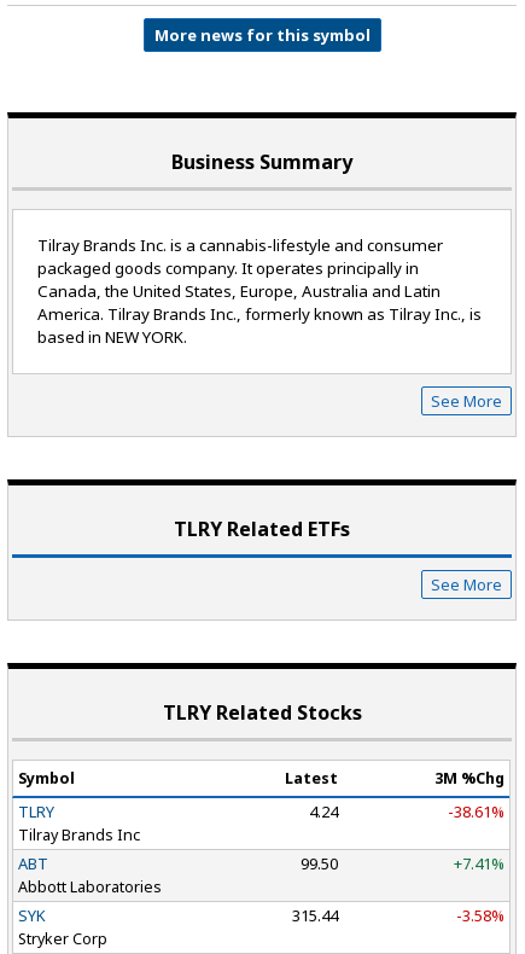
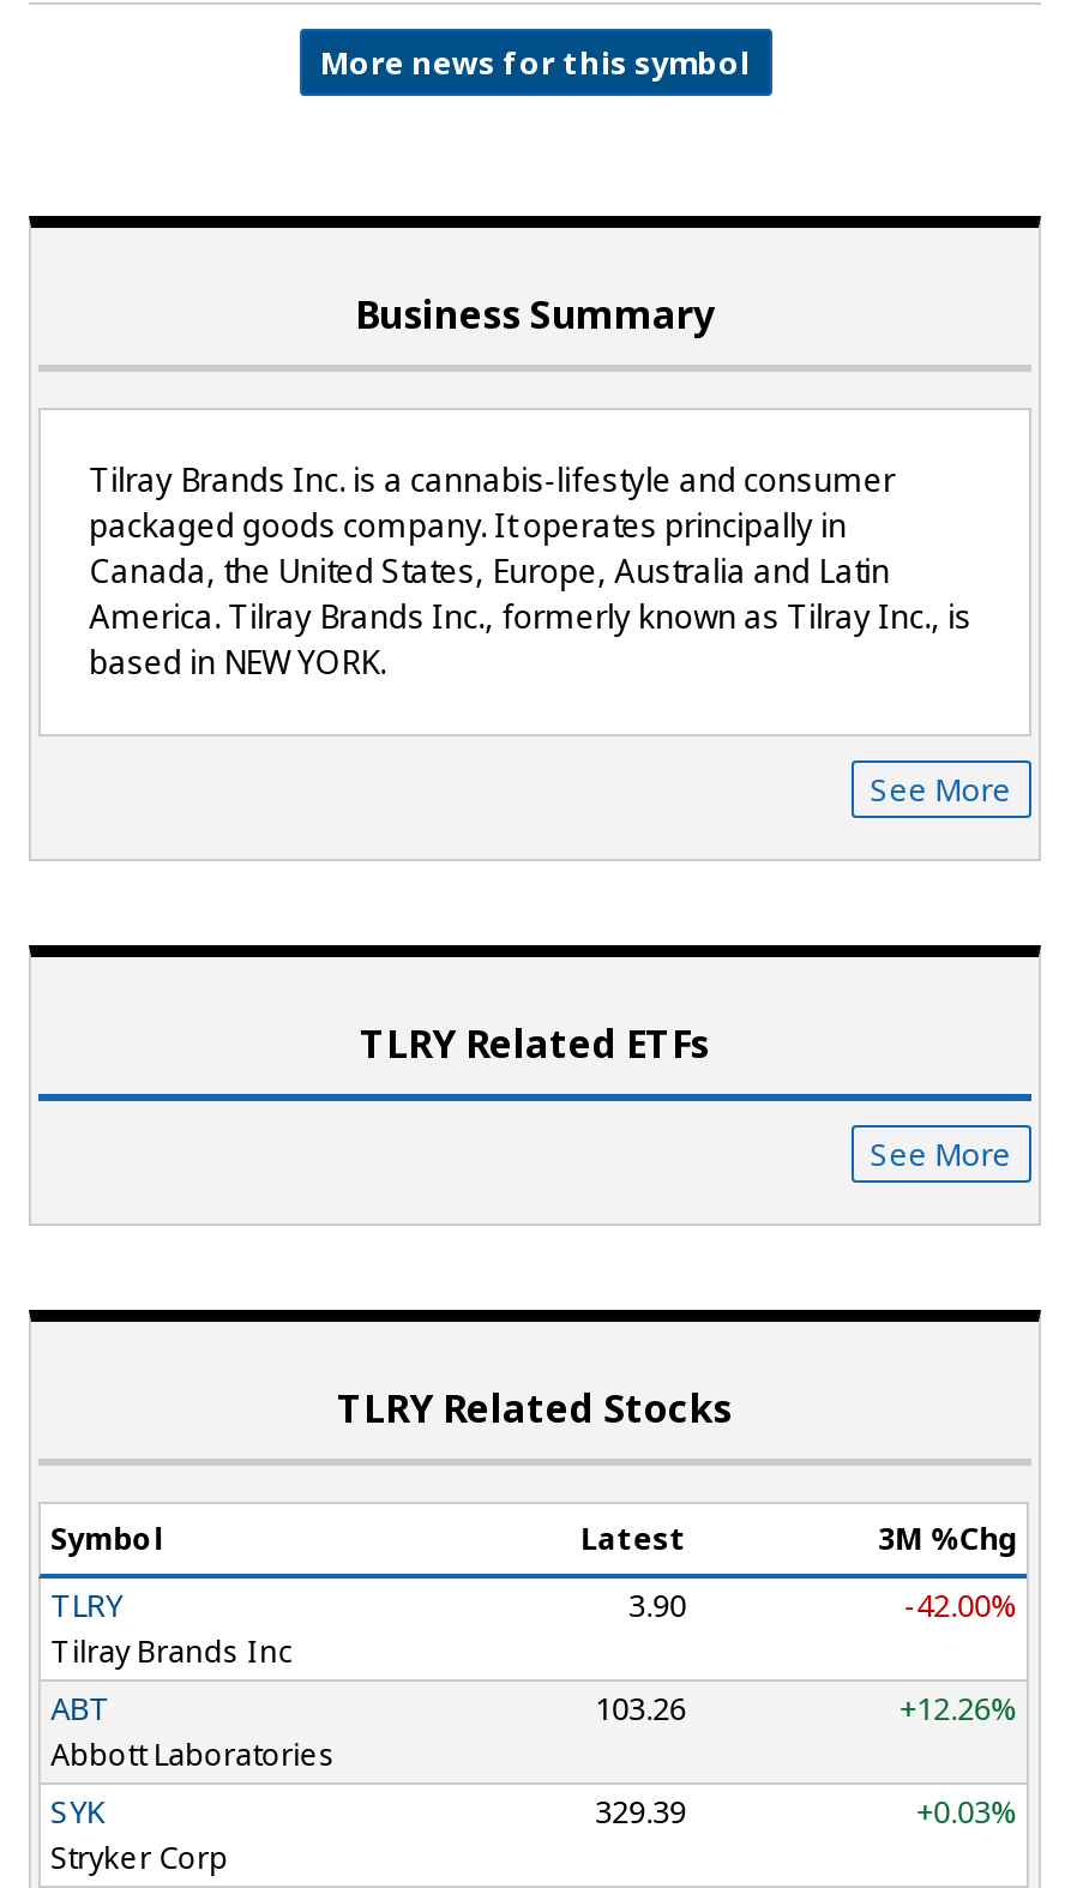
[309,801,338,822] 4.24 -> [629,1583,686,1627] 3.90
[448,801,505,822] -38.61% -> [905,1583,1017,1627] -42.00%
[301,853,338,874] 99.50 -> [595,1686,686,1730] 103.26
[454,853,505,874] +7.41% -> [900,1686,1017,1730] +12.26%
[292,904,338,926] 315.44 -> [595,1790,686,1833] 329.39
[456,904,505,926] -3.58% -> [917,1790,1017,1833] +0.03%

